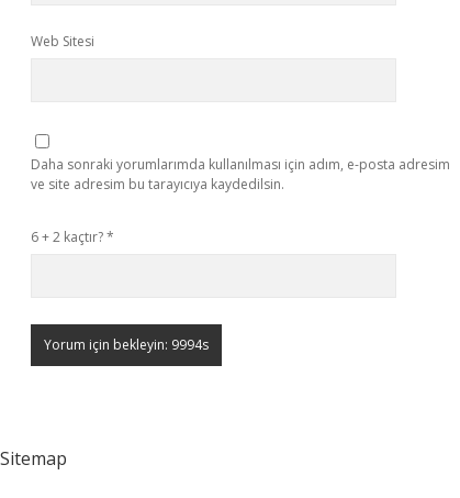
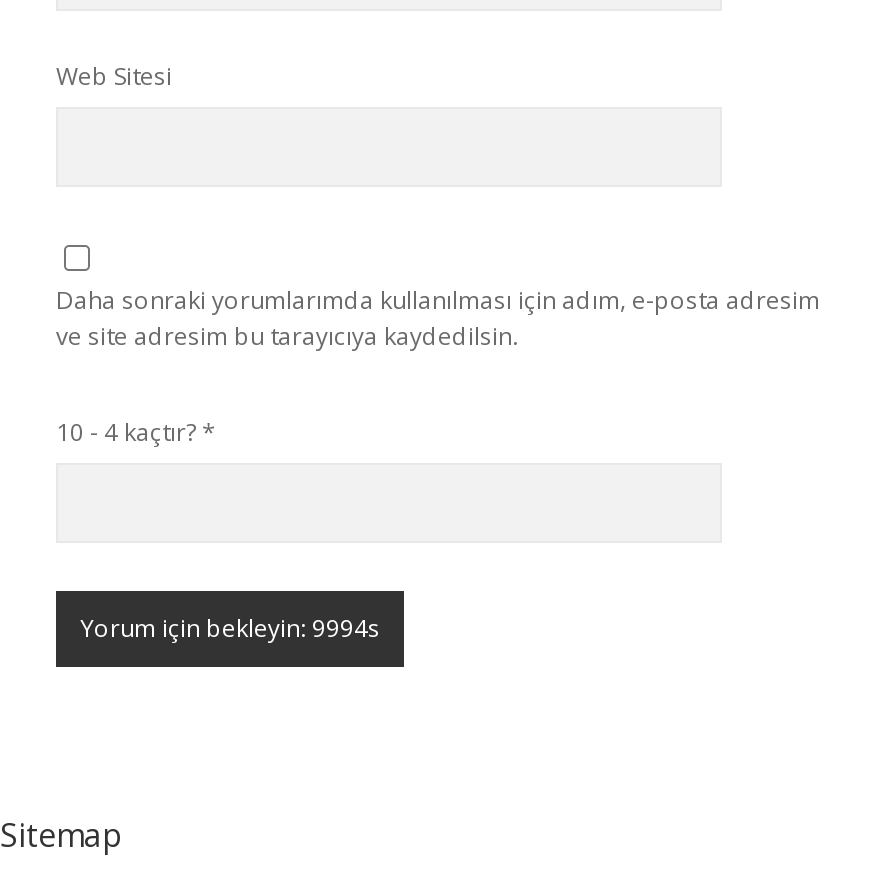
[31,228,114,246] 6 + 2 kaçtır? * -> [56,415,216,449] 10 - 4 kaçtır? *

